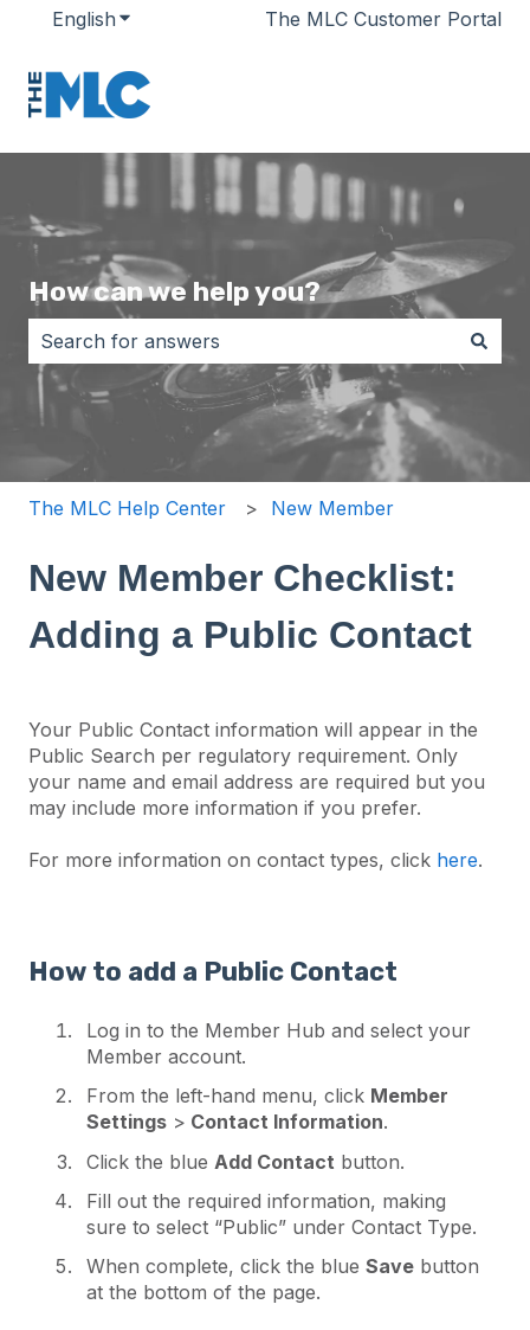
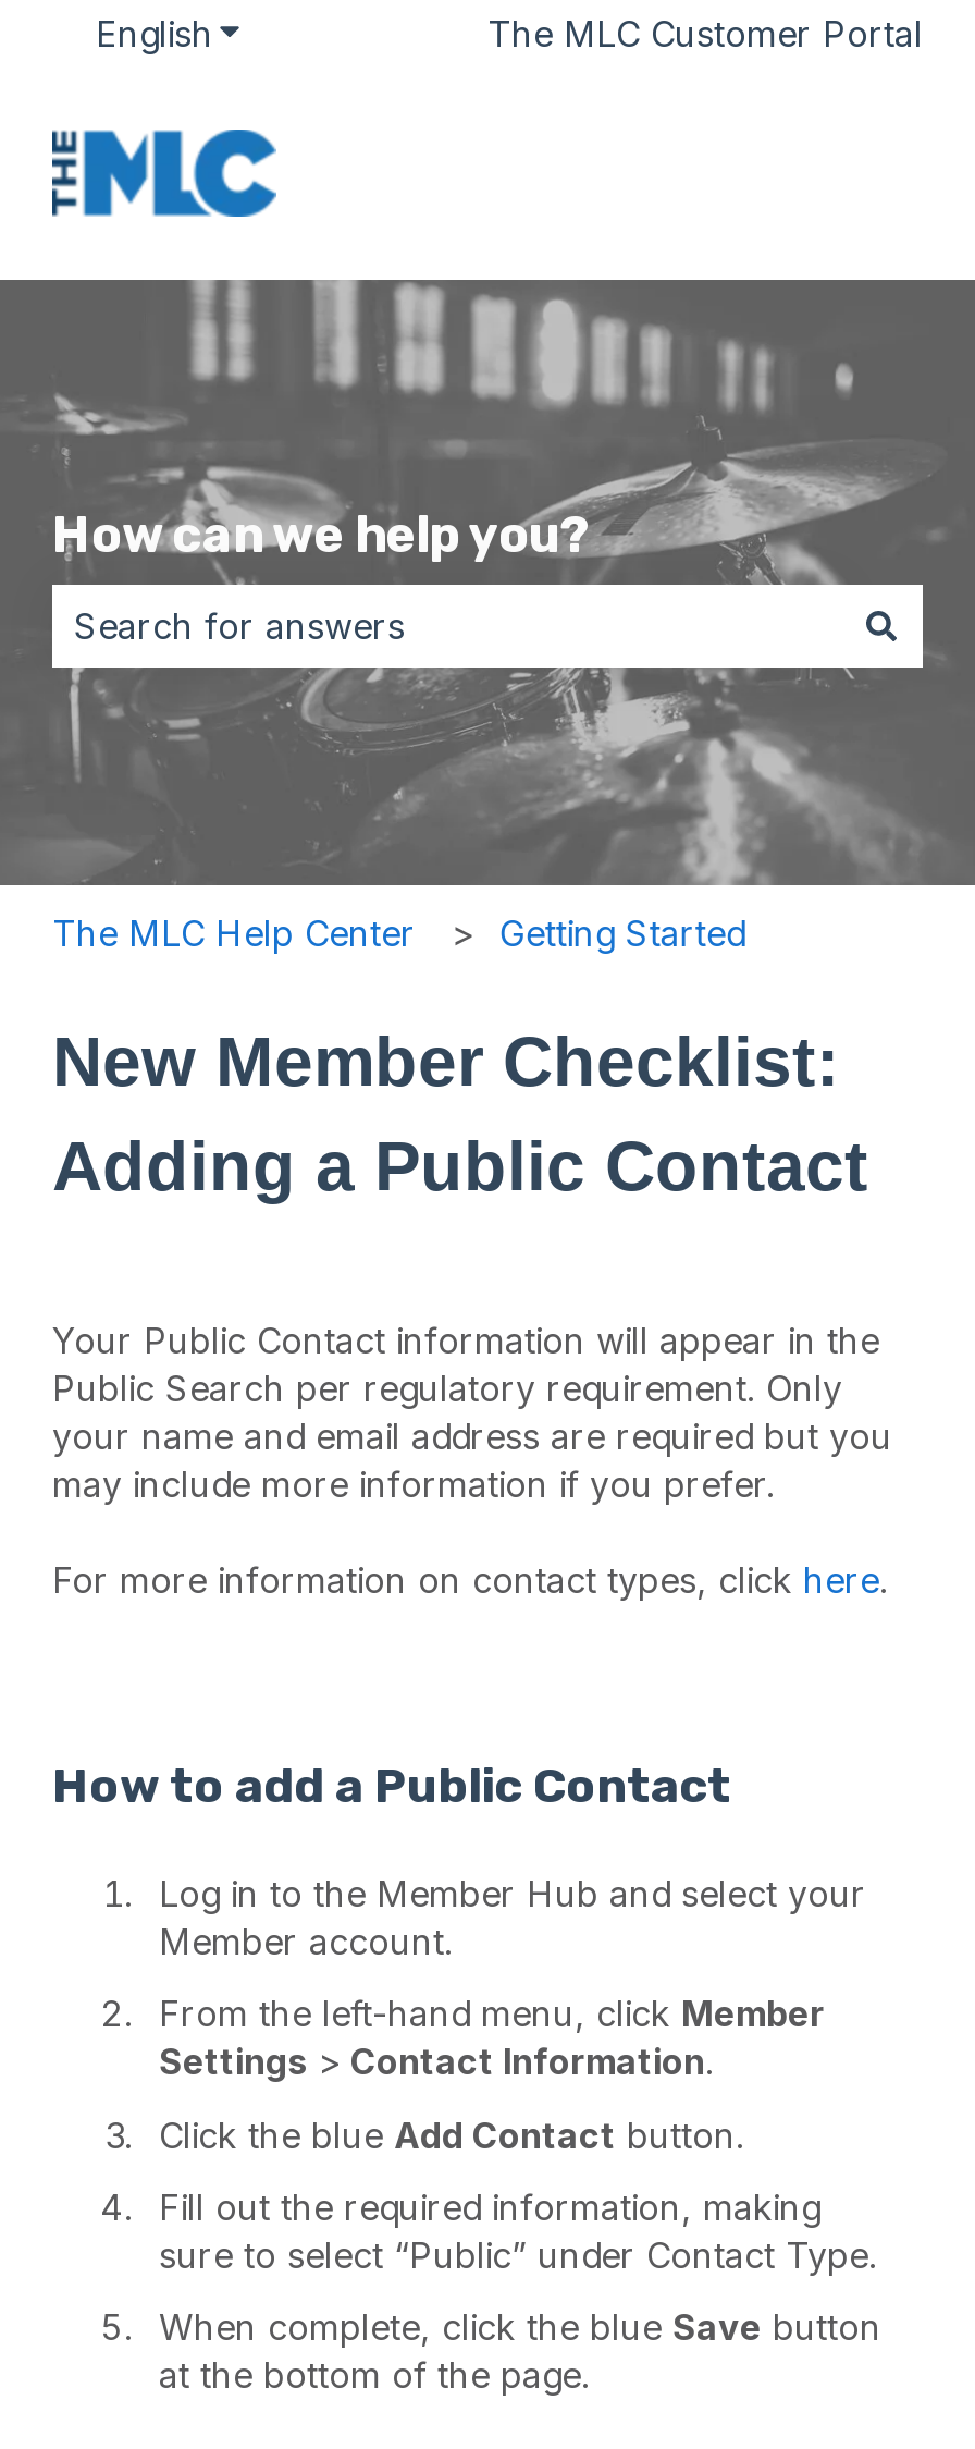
[271,496,394,520] New Member -> [499,911,745,954] Getting Started

